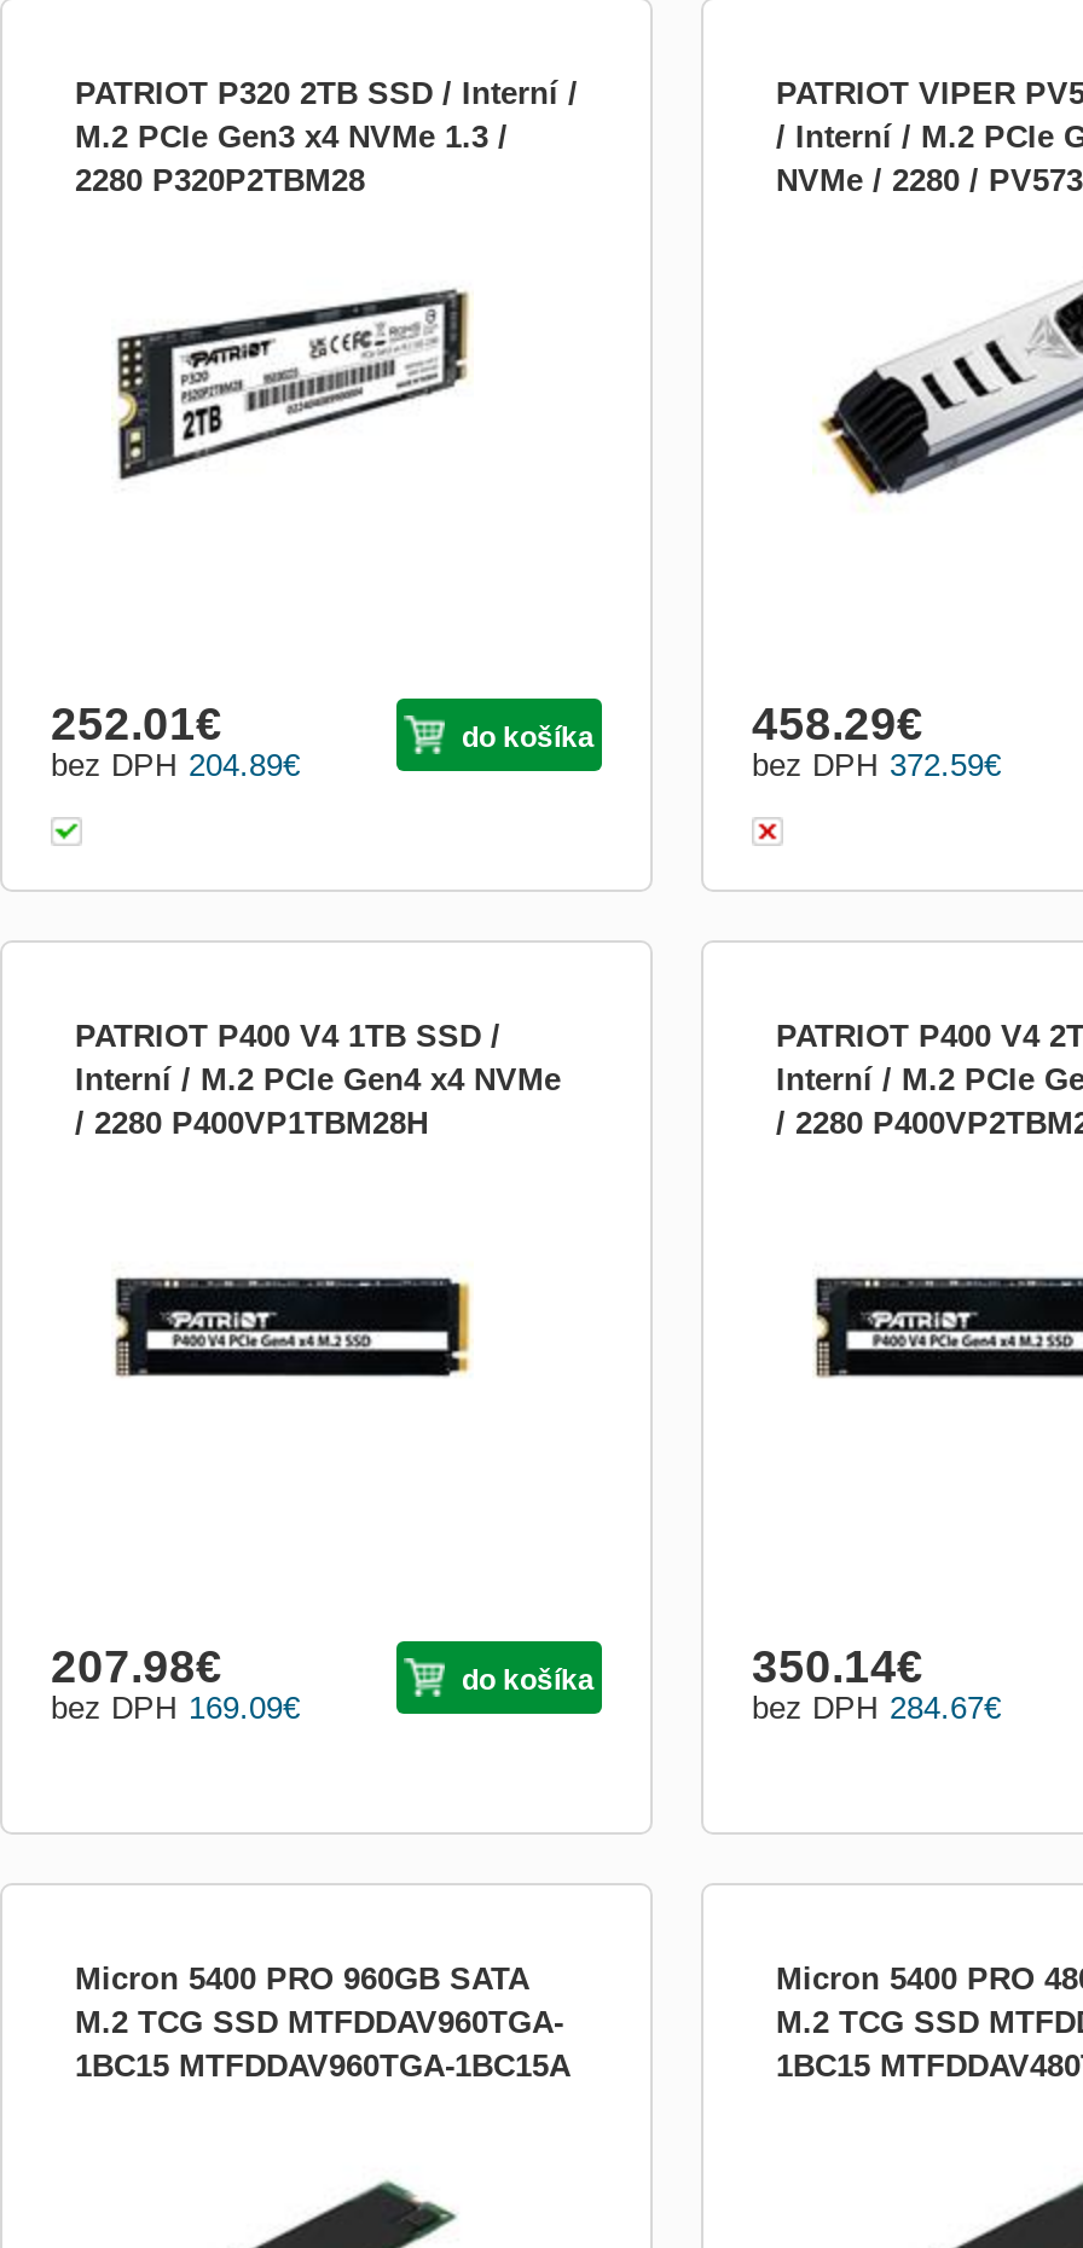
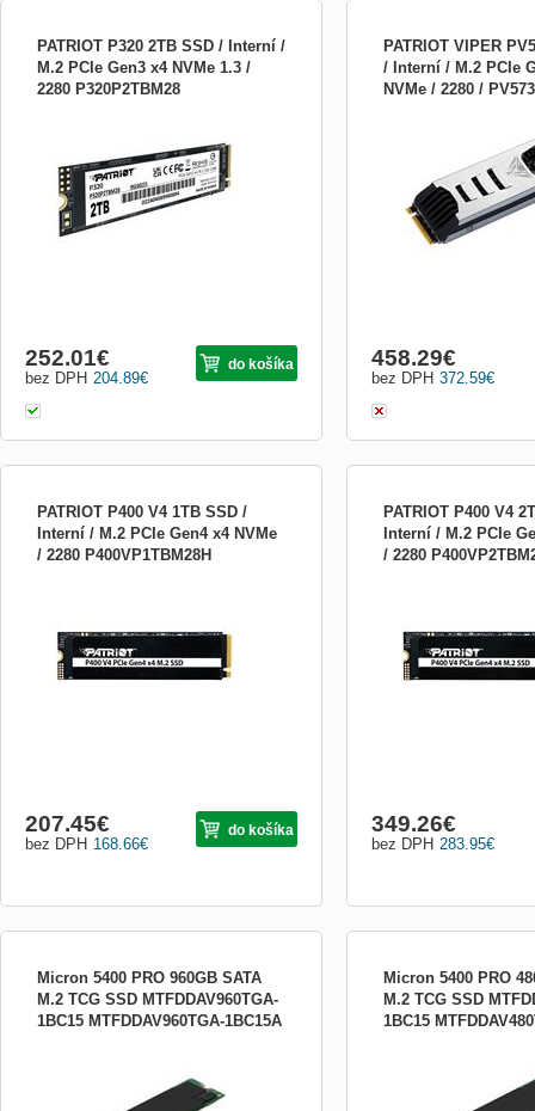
[51,1640,222,1691] 207.98€ -> [25,811,110,836] 207.45€
[752,1640,923,1691] 350.14€ -> [371,811,456,836] 349.26€
[51,1689,300,1725] bez DPH 169.09€ -> [25,835,148,852] bez DPH 168.66€
[752,1689,1001,1725] bez DPH 284.67€ -> [371,835,494,852] bez DPH 283.95€

